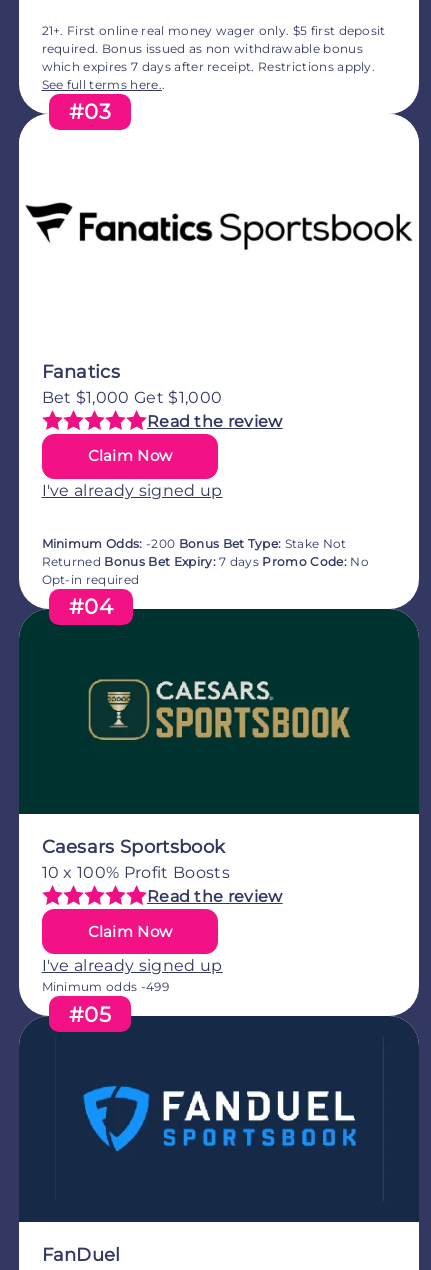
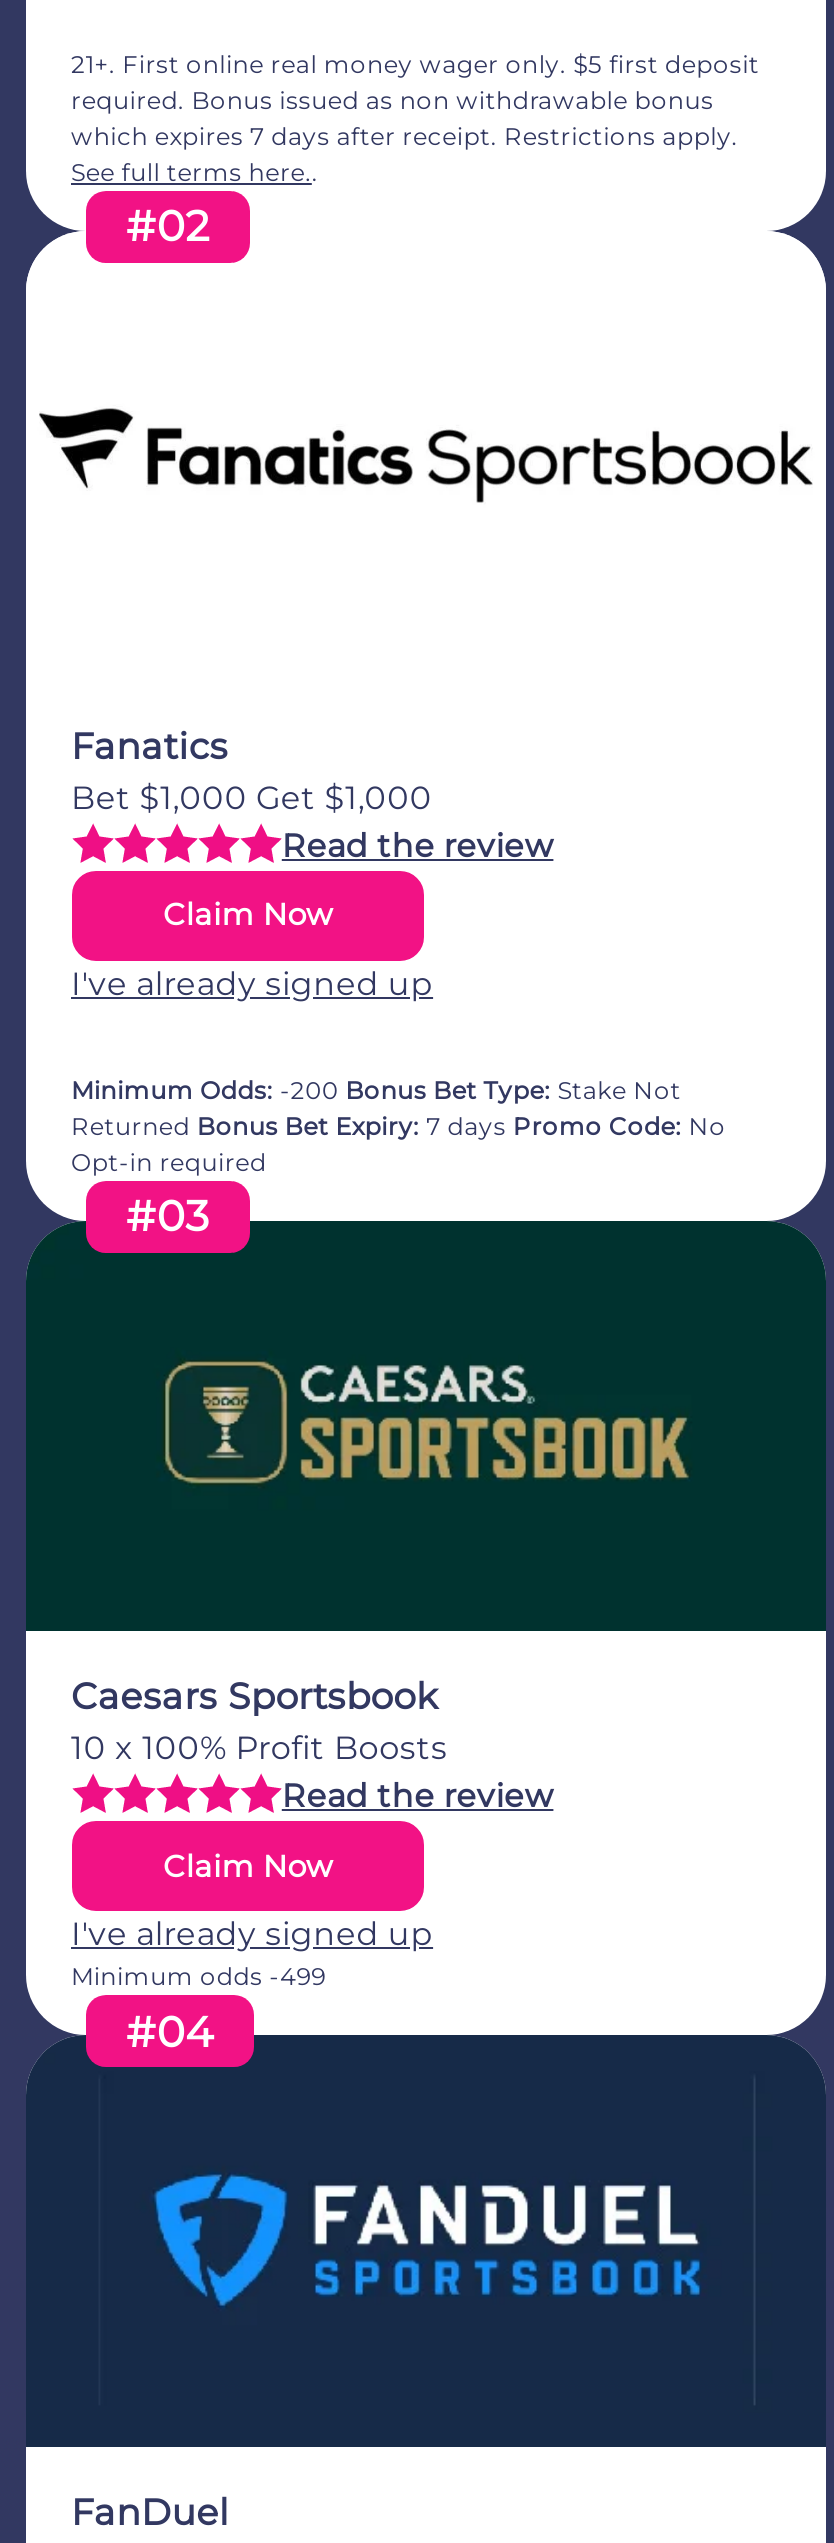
[69,99,111,124] #03 -> [126,202,210,252] #02
[69,594,113,619] #04 -> [126,1192,210,1242] #03
[69,1002,111,1027] #05 -> [126,2007,214,2057] #04

